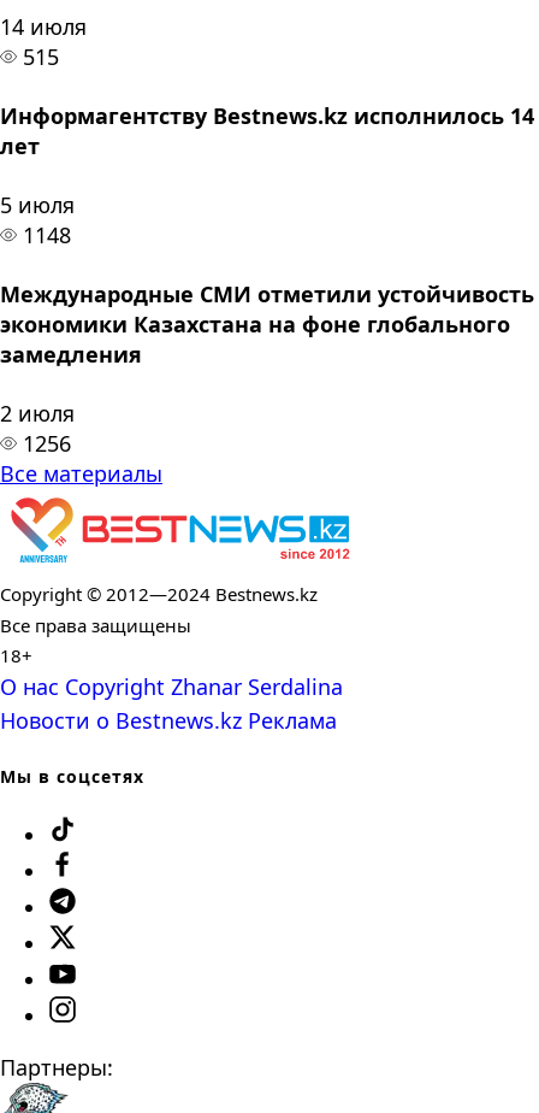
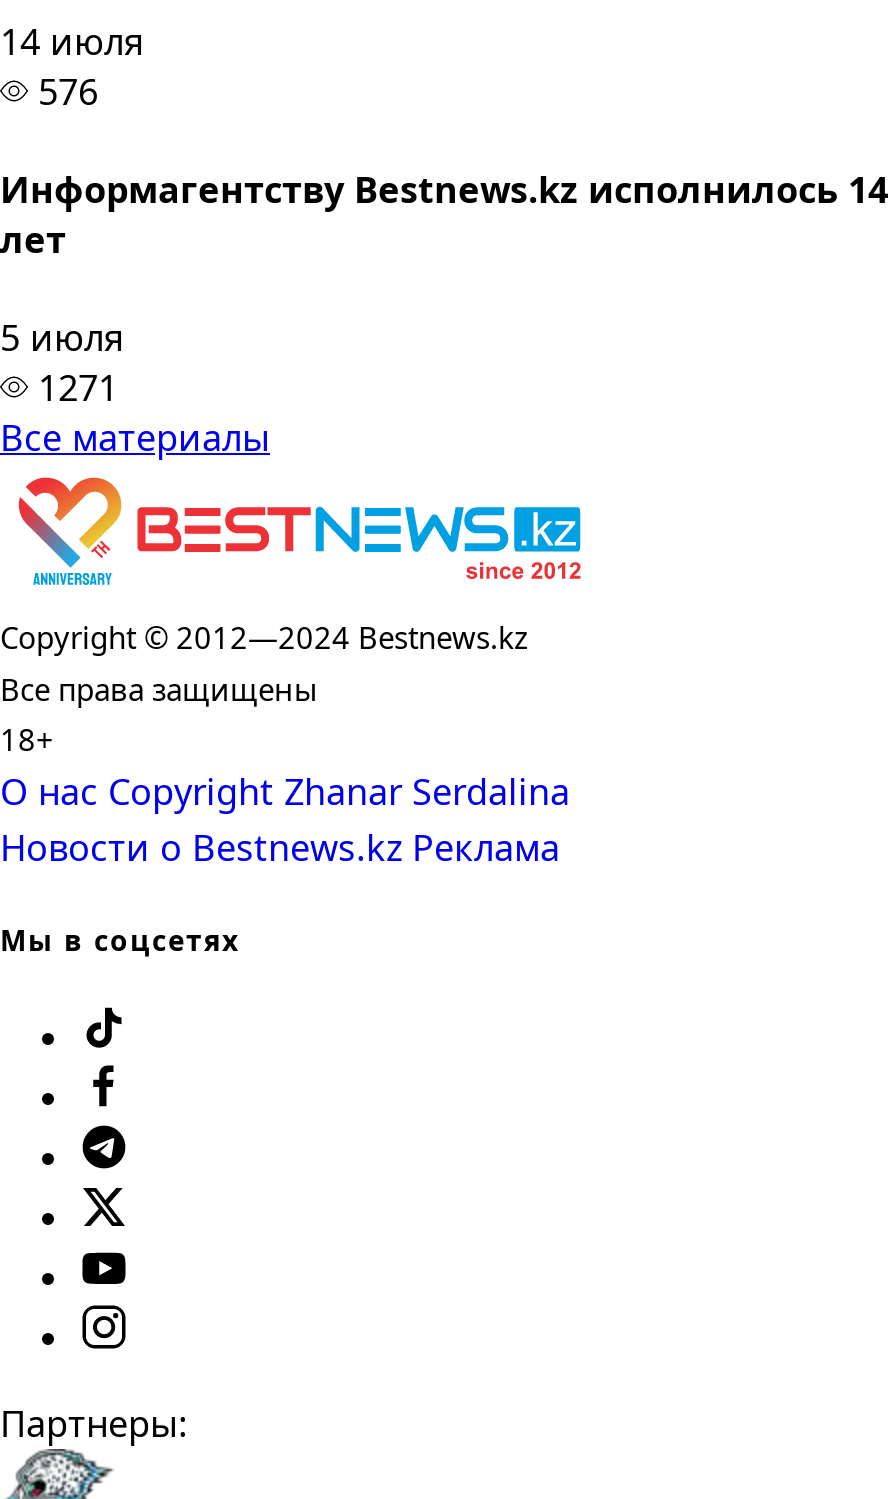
[17,43,59,71] 515 -> [28,68,98,116] 576
[0,221,534,458] 1148 | Международные СМИ отметили устойчивость | экономики Казахстана на фоне глобального | замедления | 2 июля | 1256 -> [28,363,118,411] 1271

